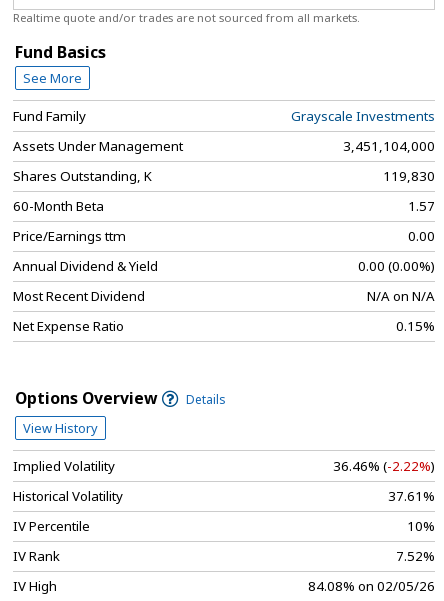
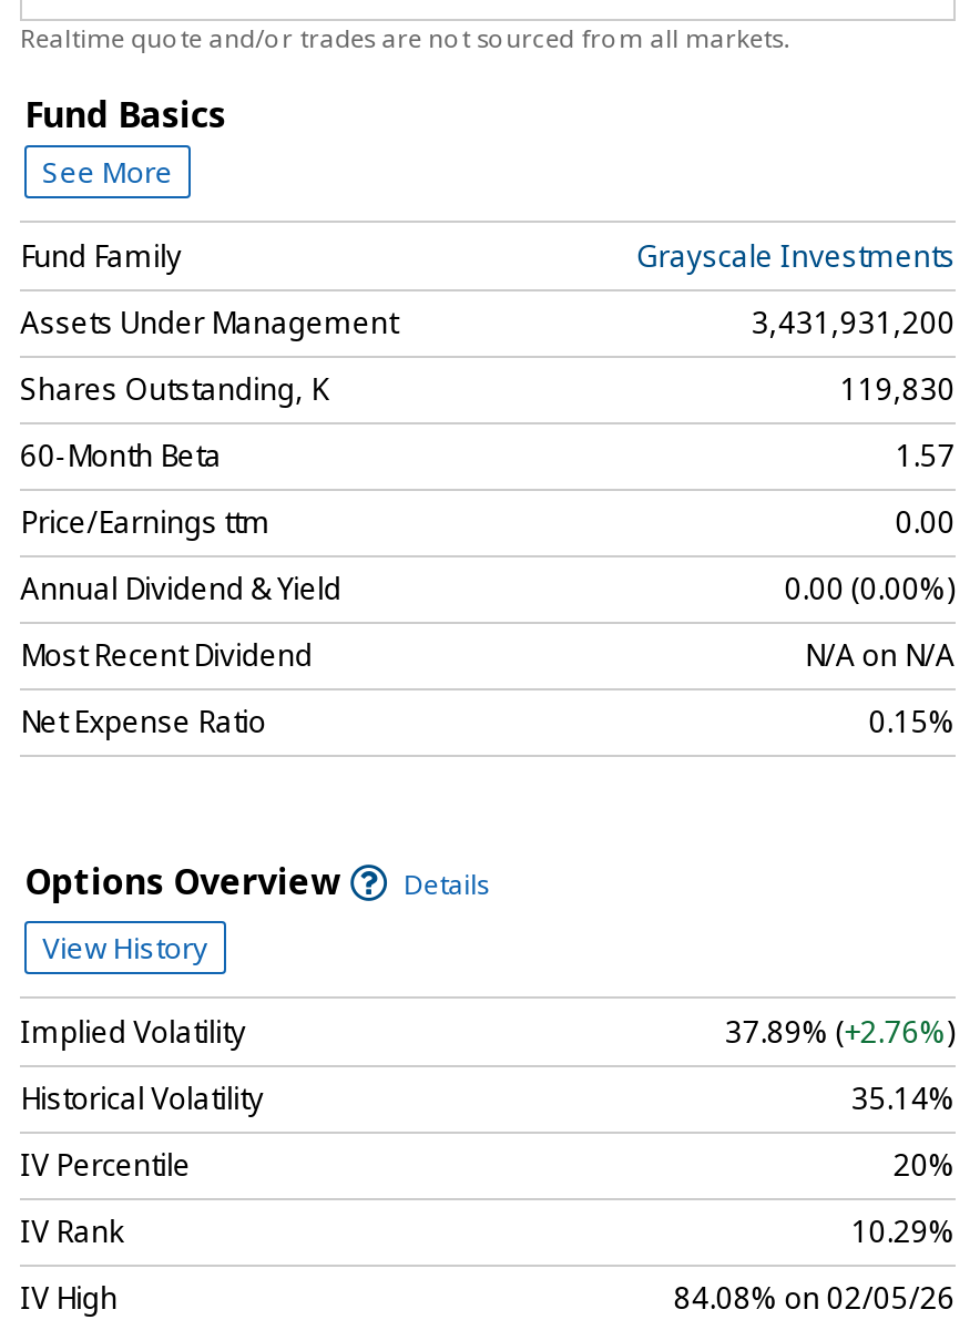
[343,137,435,155] 3,451,104,000 -> [751,302,955,342] 3,431,931,200
[333,457,435,475] 36.46% (-2.22%) -> [725,1011,955,1051] 37.89% (+2.76%)
[388,487,435,505] 37.61% -> [851,1078,955,1117] 35.14%
[407,517,435,535] 10% -> [893,1144,955,1184] 20%
[396,547,435,565] 7.52% -> [851,1211,955,1250] 10.29%

